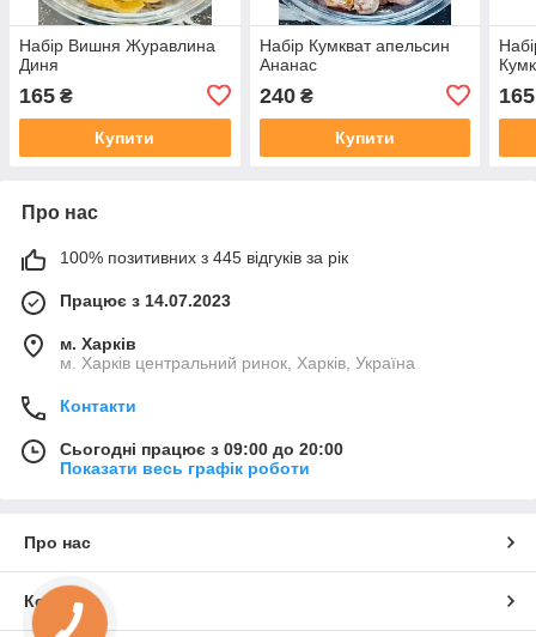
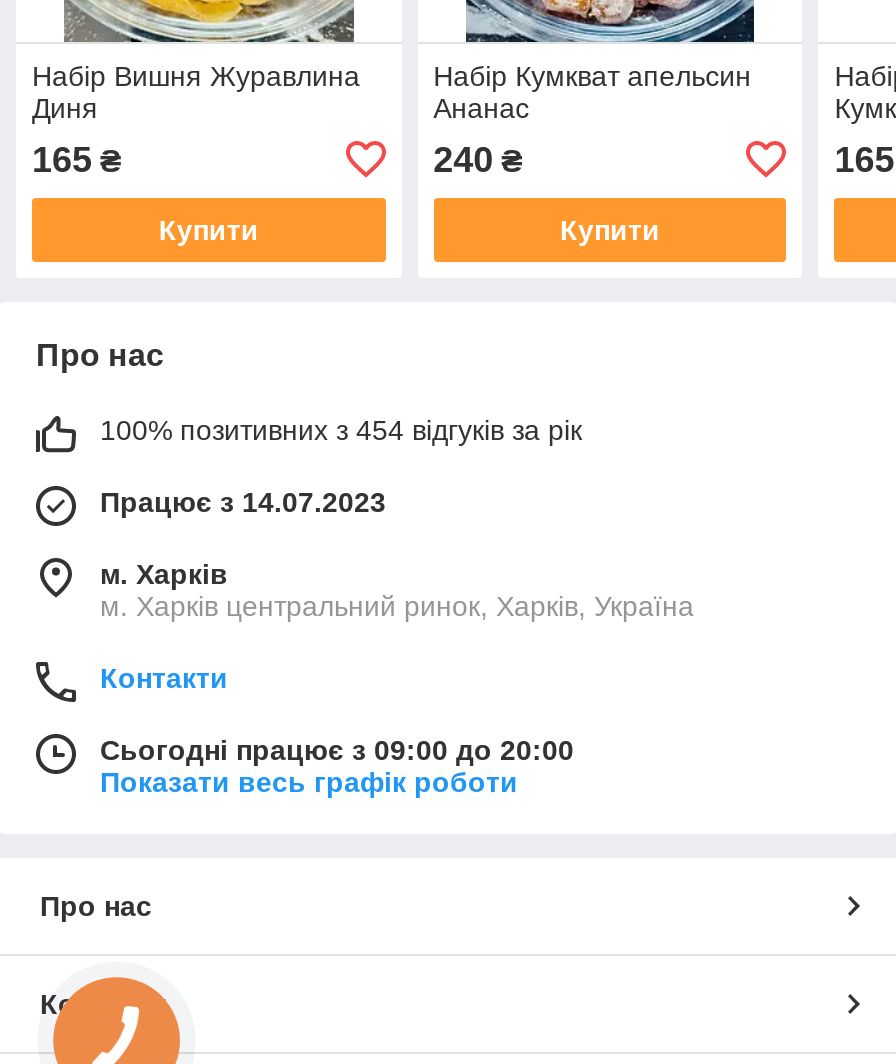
[60,248,348,267] 100% позитивних з 445 відгуків за рік -> [100,414,582,446] 100% позитивних з 454 відгуків за рік

